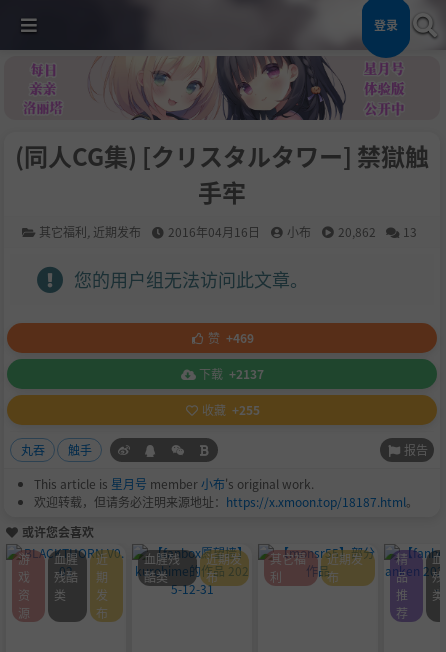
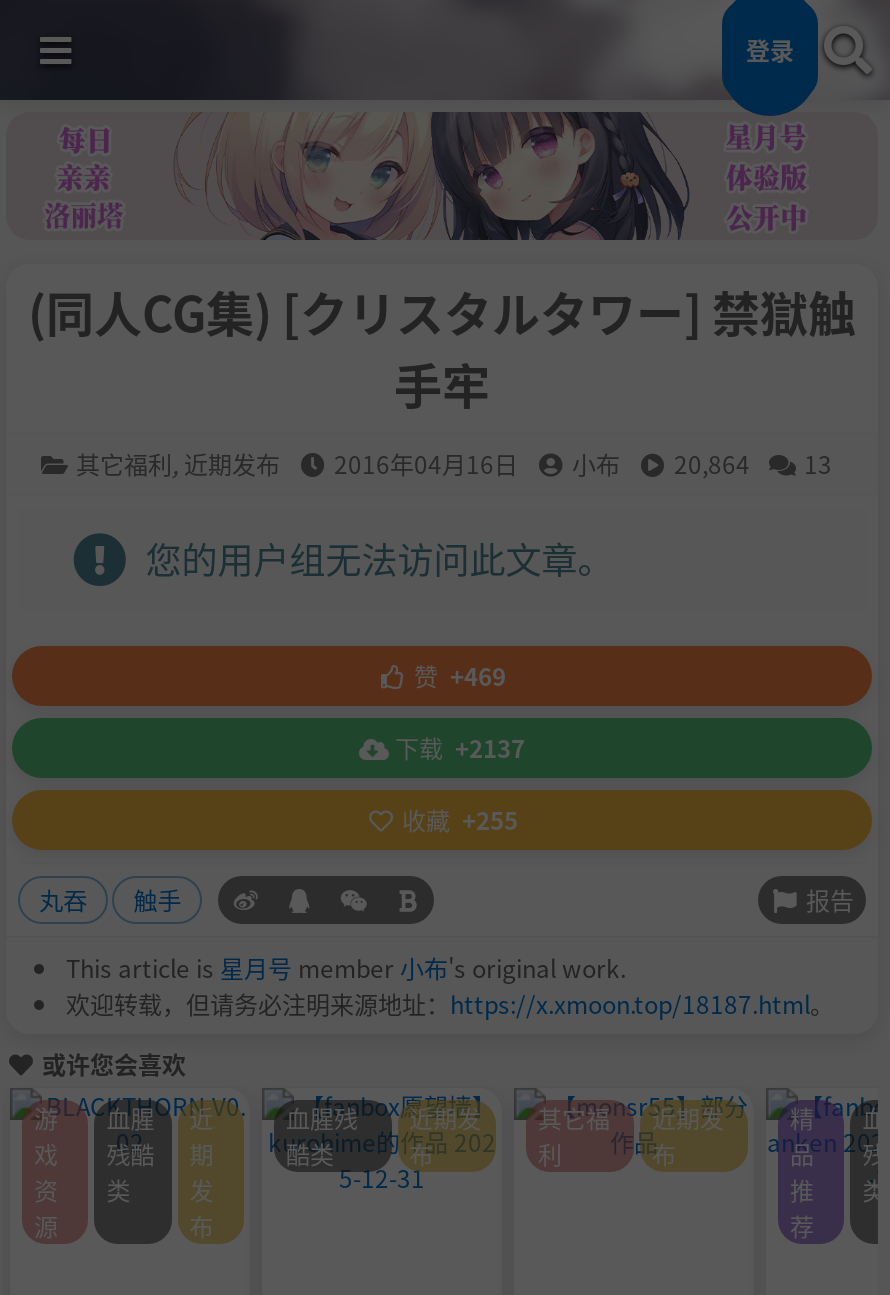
[39,223,417,240] 其它福利,近期发布 2016年04月16日 小布 20,862 13 -> [76,445,832,479] 其它福利,近期发布 2016年04月16日 小布 20,864 13

